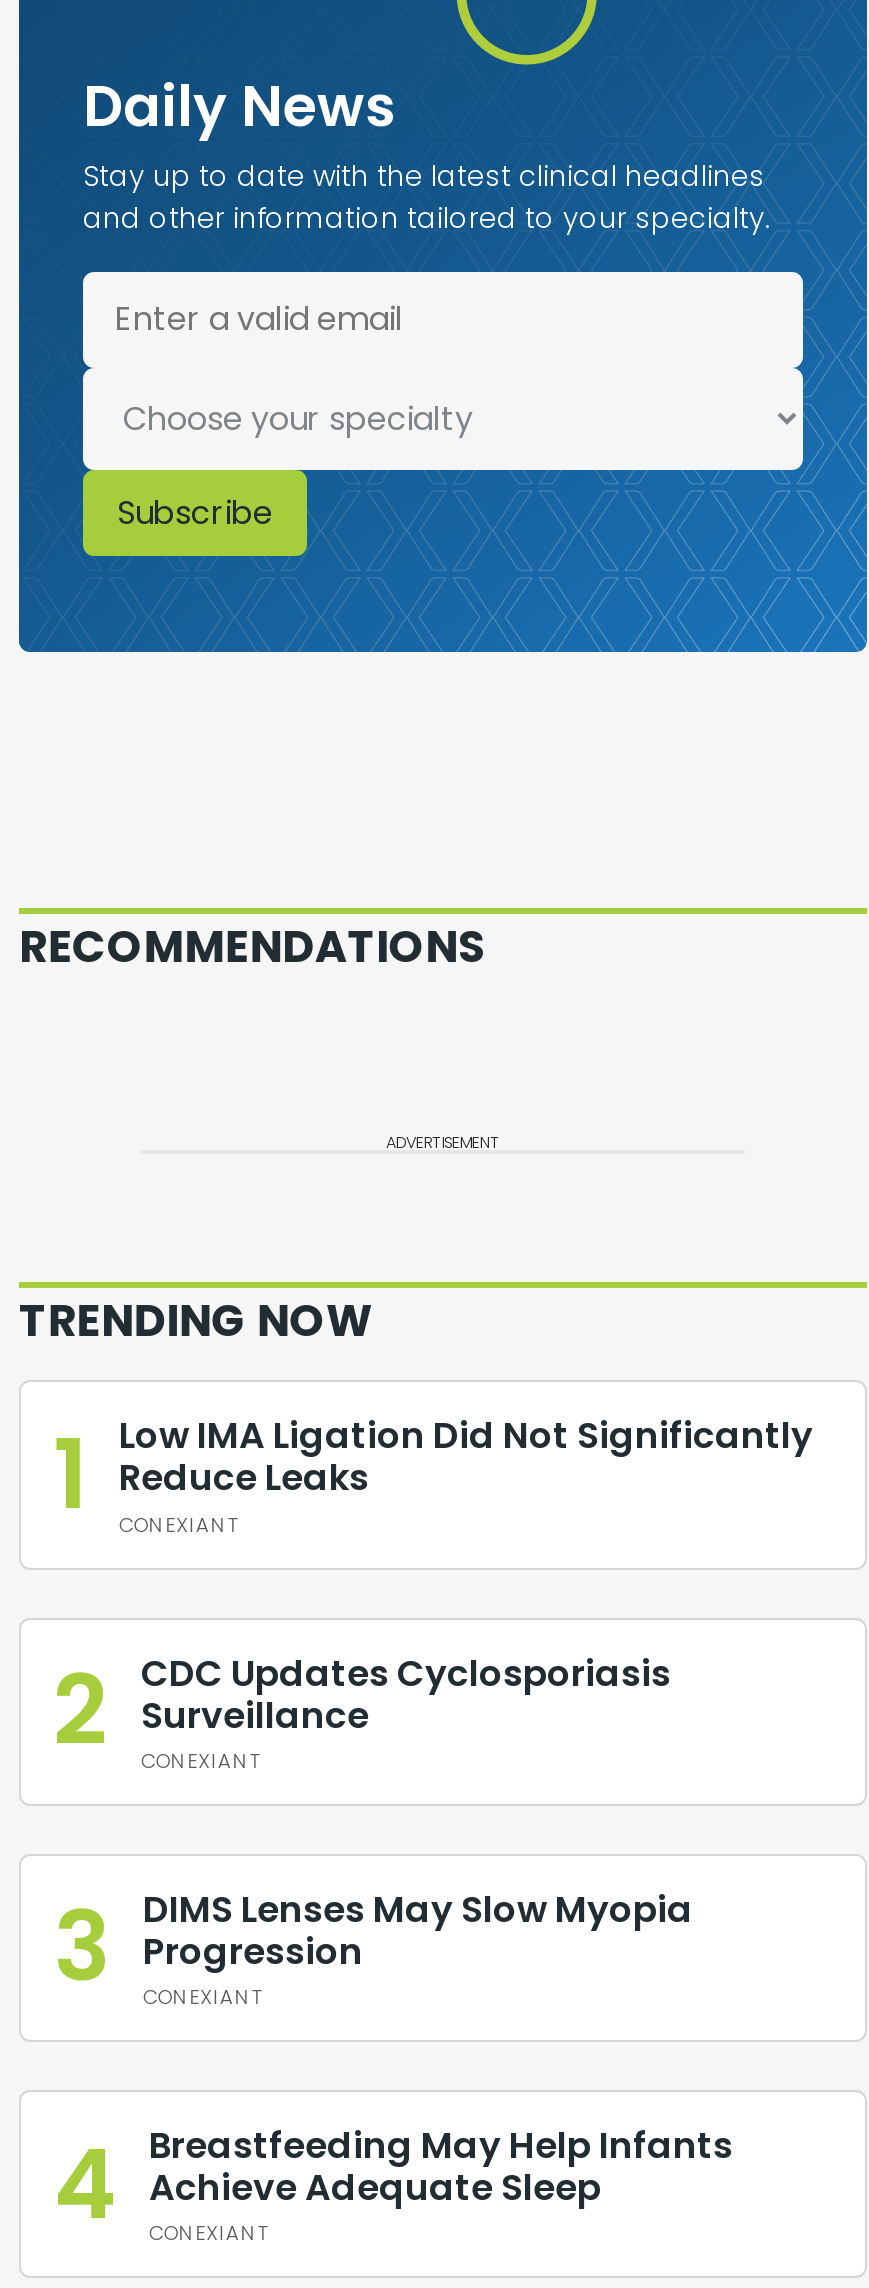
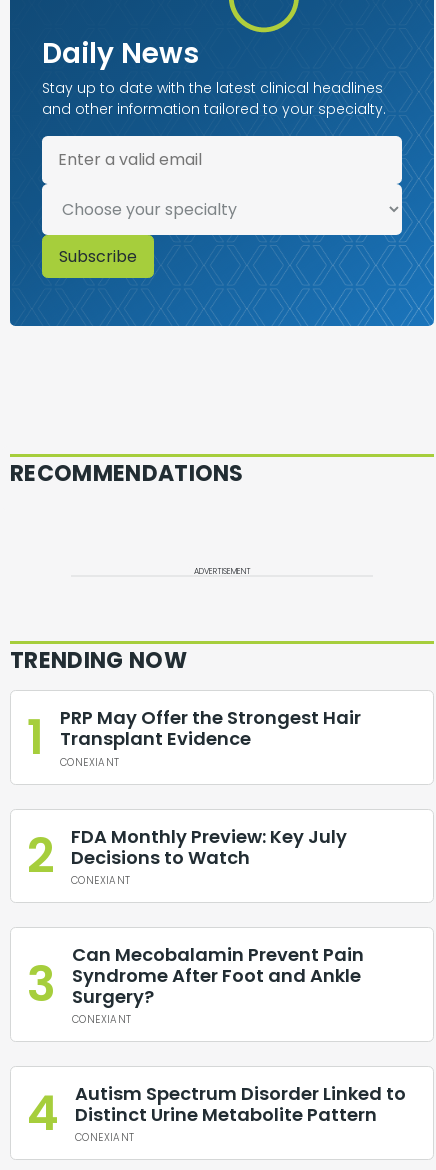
[119,1411,813,1503] Low IMA Ligation Did Not Significantly | Reduce Leaks -> [60,705,361,751] PRP May Offer the Strongest Hair | Transplant Evidence
[141,1647,671,1739] CDC Updates Cyclosporiasis | Surveillance -> [71,823,347,869] FDA Monthly Preview: Key July | Decisions to Watch
[143,1883,693,1975] DIMS Lenses May Slow Myopia | Progression -> [72,942,364,1009] Can Mecobalamin Prevent Pain | Syndrome After Foot and Ankle | Surgery?
[149,2120,733,2212] Breastfeeding May Help Infants | Achieve Adequate Sleep -> [75,1081,406,1127] Autism Spectrum Disorder Linked to | Distinct Urine Metabolite Pattern

